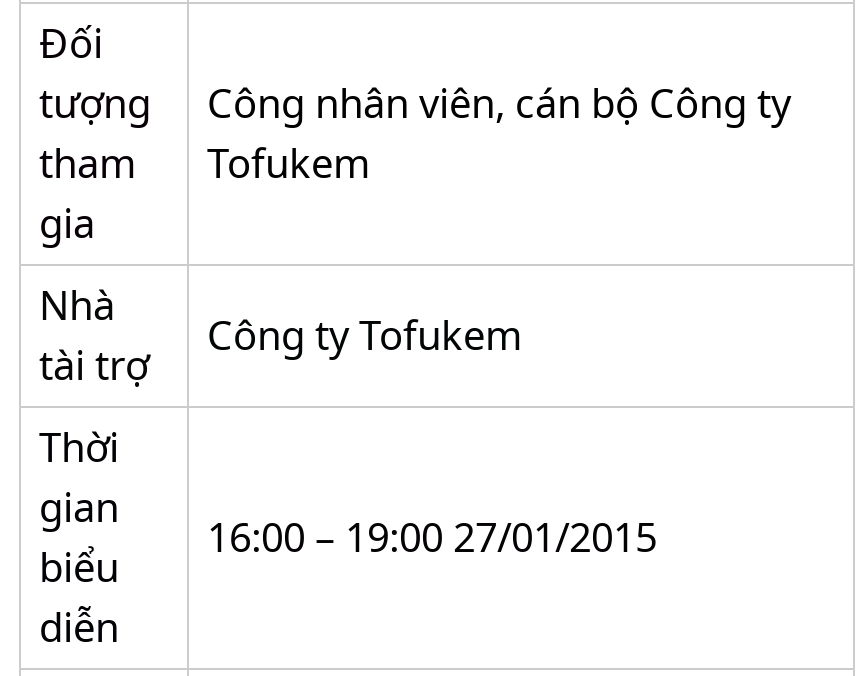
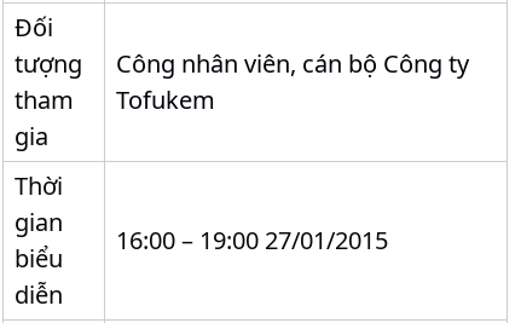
[39,278,149,392] Nhà | tài trợ -> none
[207,308,523,362] Công ty Tofukem -> none

